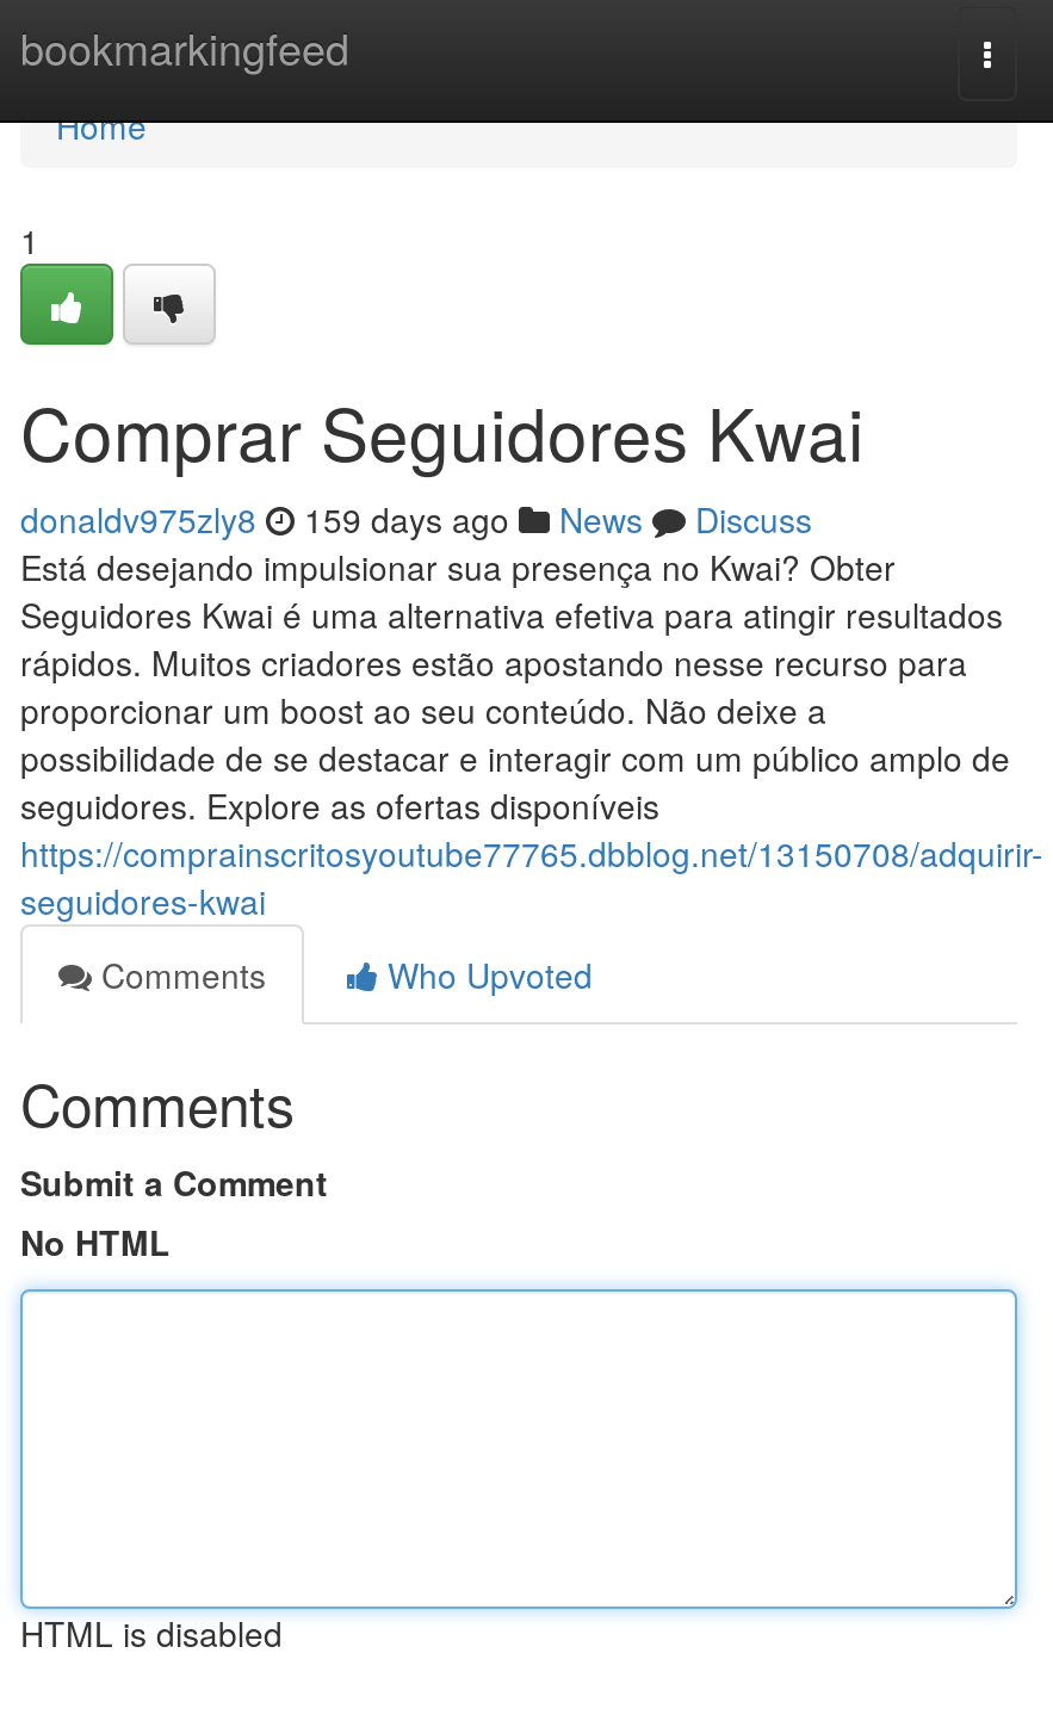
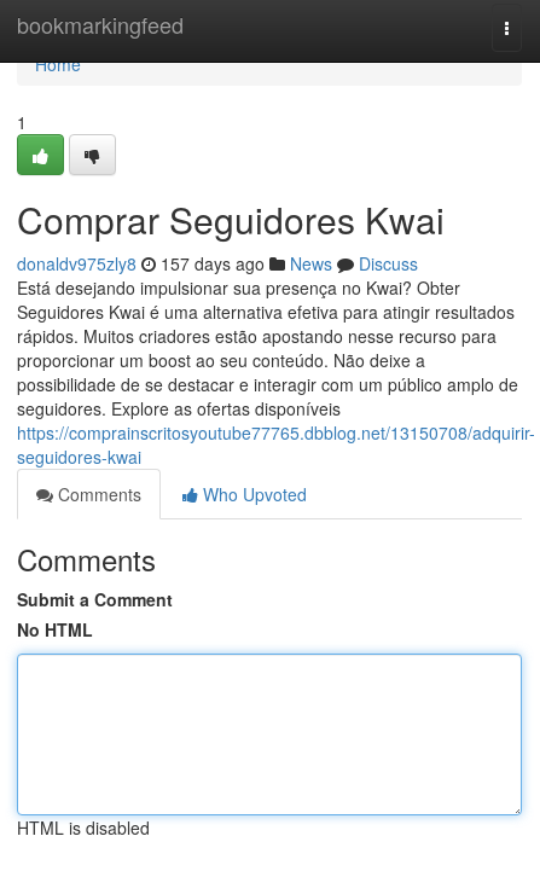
[20,495,812,543] donaldv975zly8 159 days ago News Discuss -> [17,251,418,275] donaldv975zly8 157 days ago News Discuss

